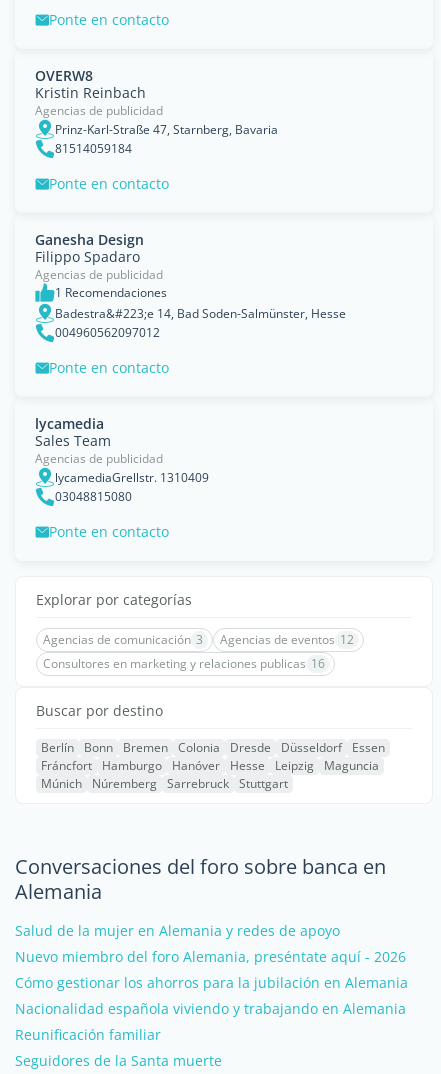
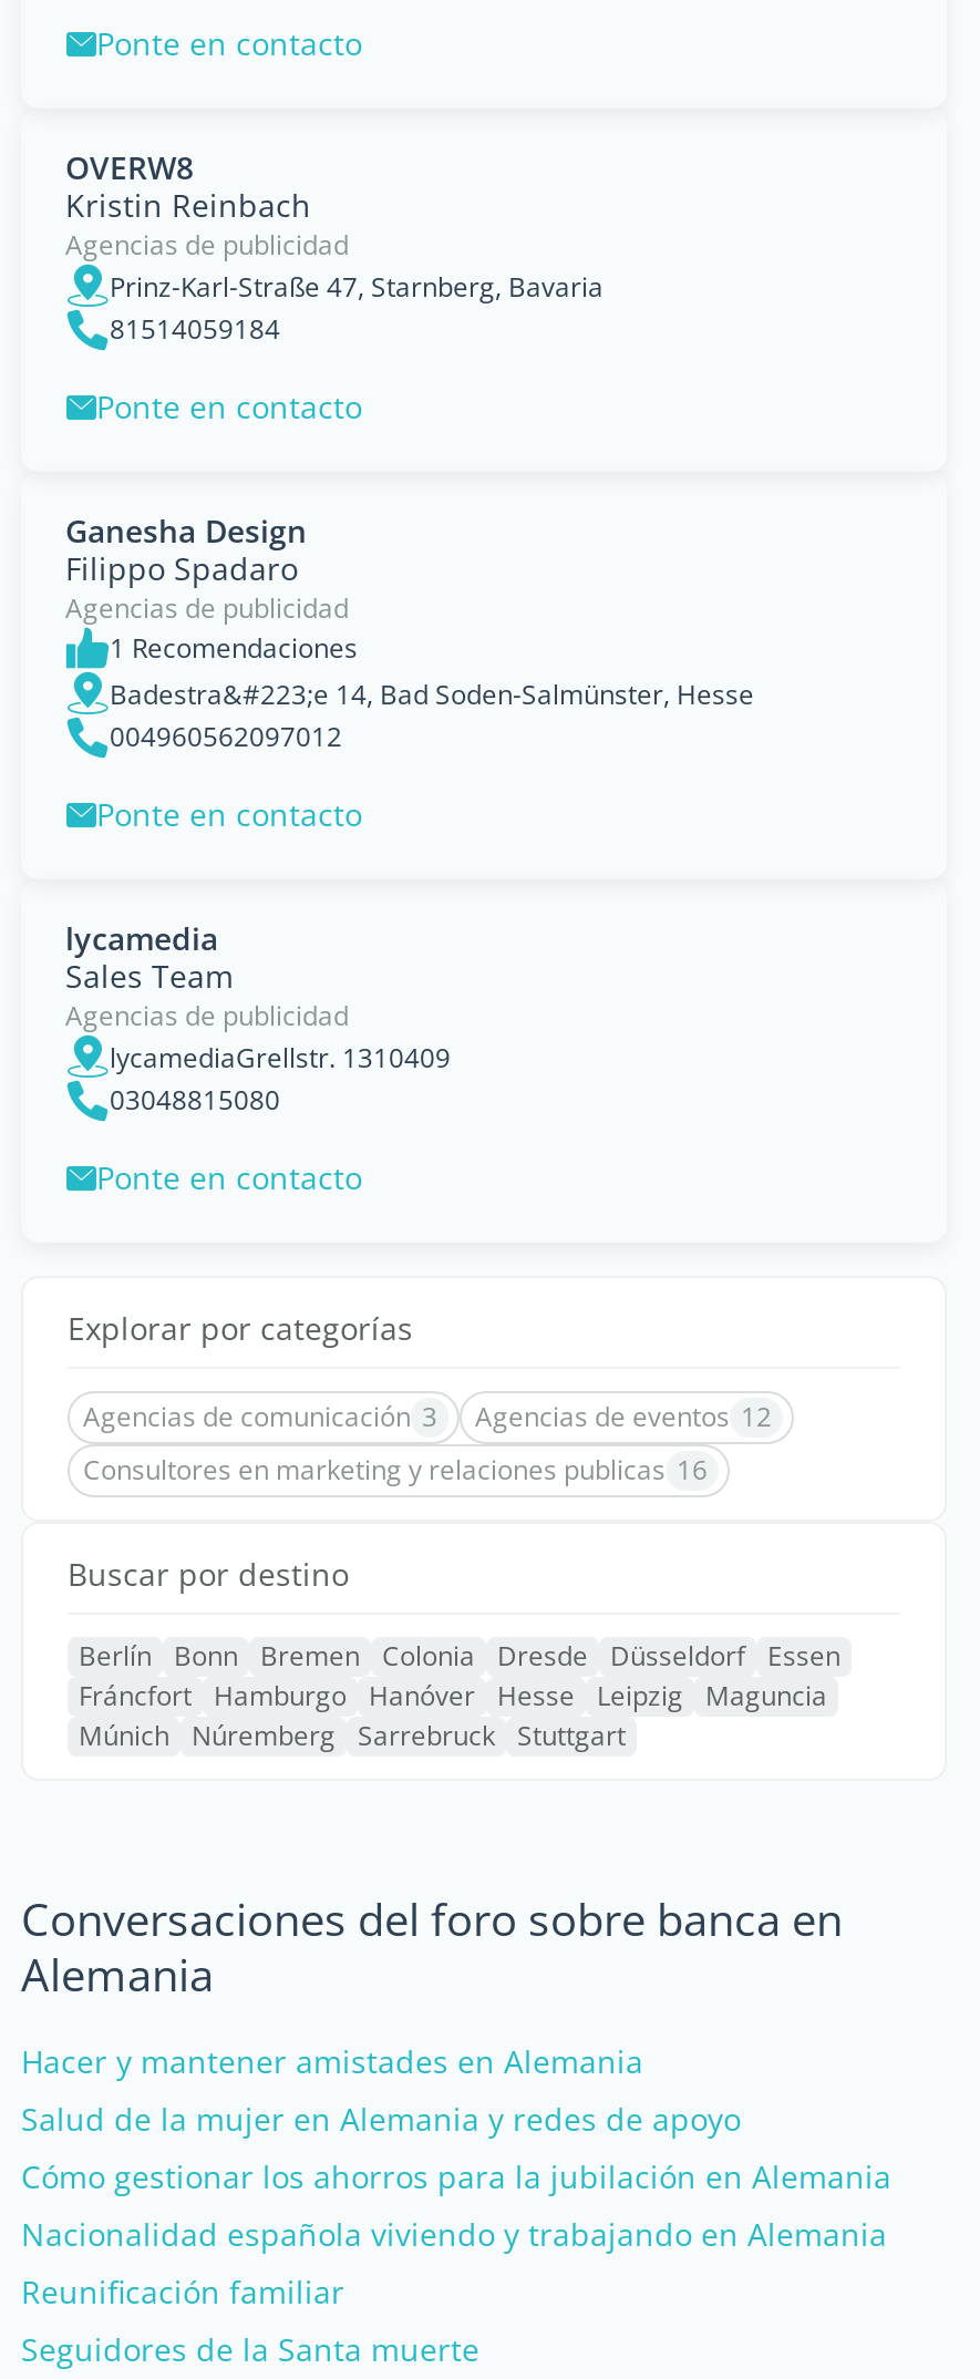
none -> [21,2040,643,2082] Hacer y mantener amistades en Alemania
moved [15,921,340,940] -> [21,2098,741,2140]: Salud de la mujer en Alemania y redes de apoyo
[15,947,406,966] Nuevo miembro del foro Alemania, preséntate aquí - 2026 -> none

